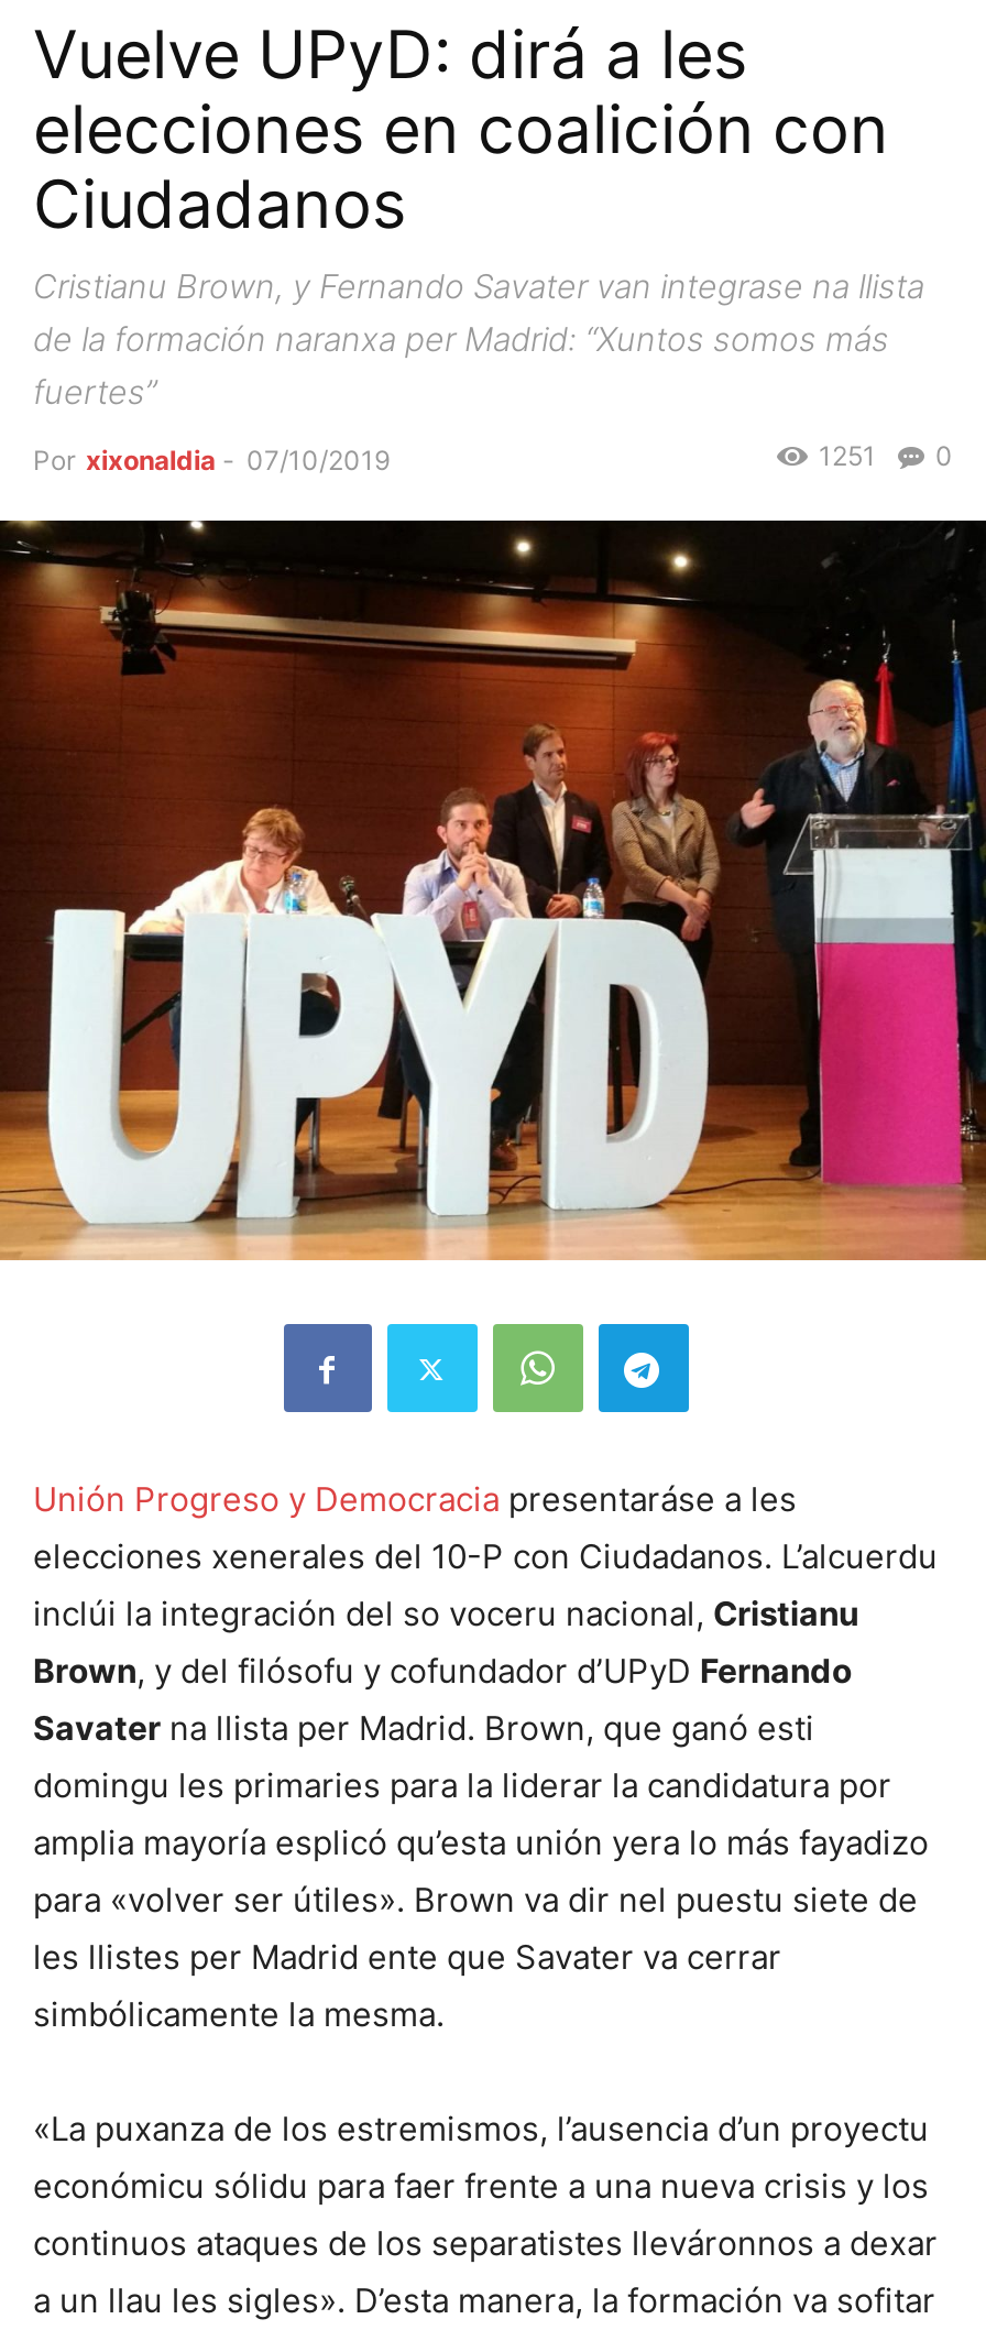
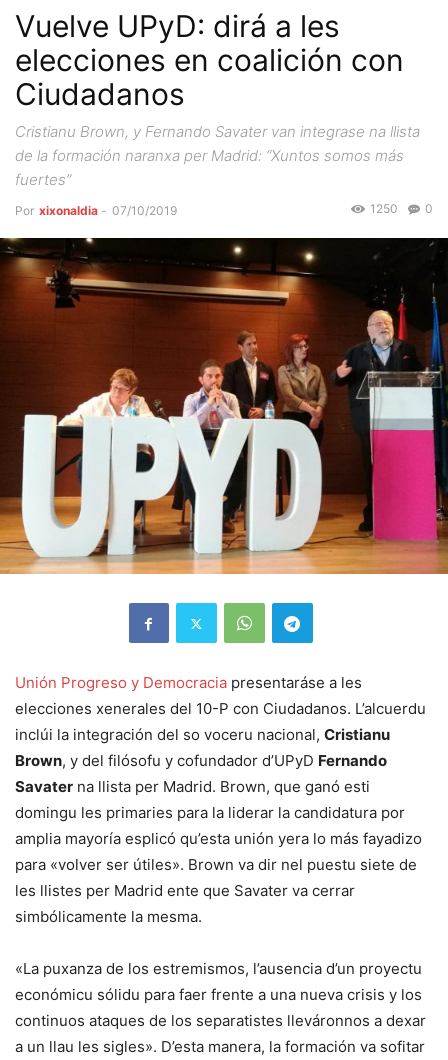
[819,439,953,472] 1251 0 -> [370,201,433,216] 1250 0

